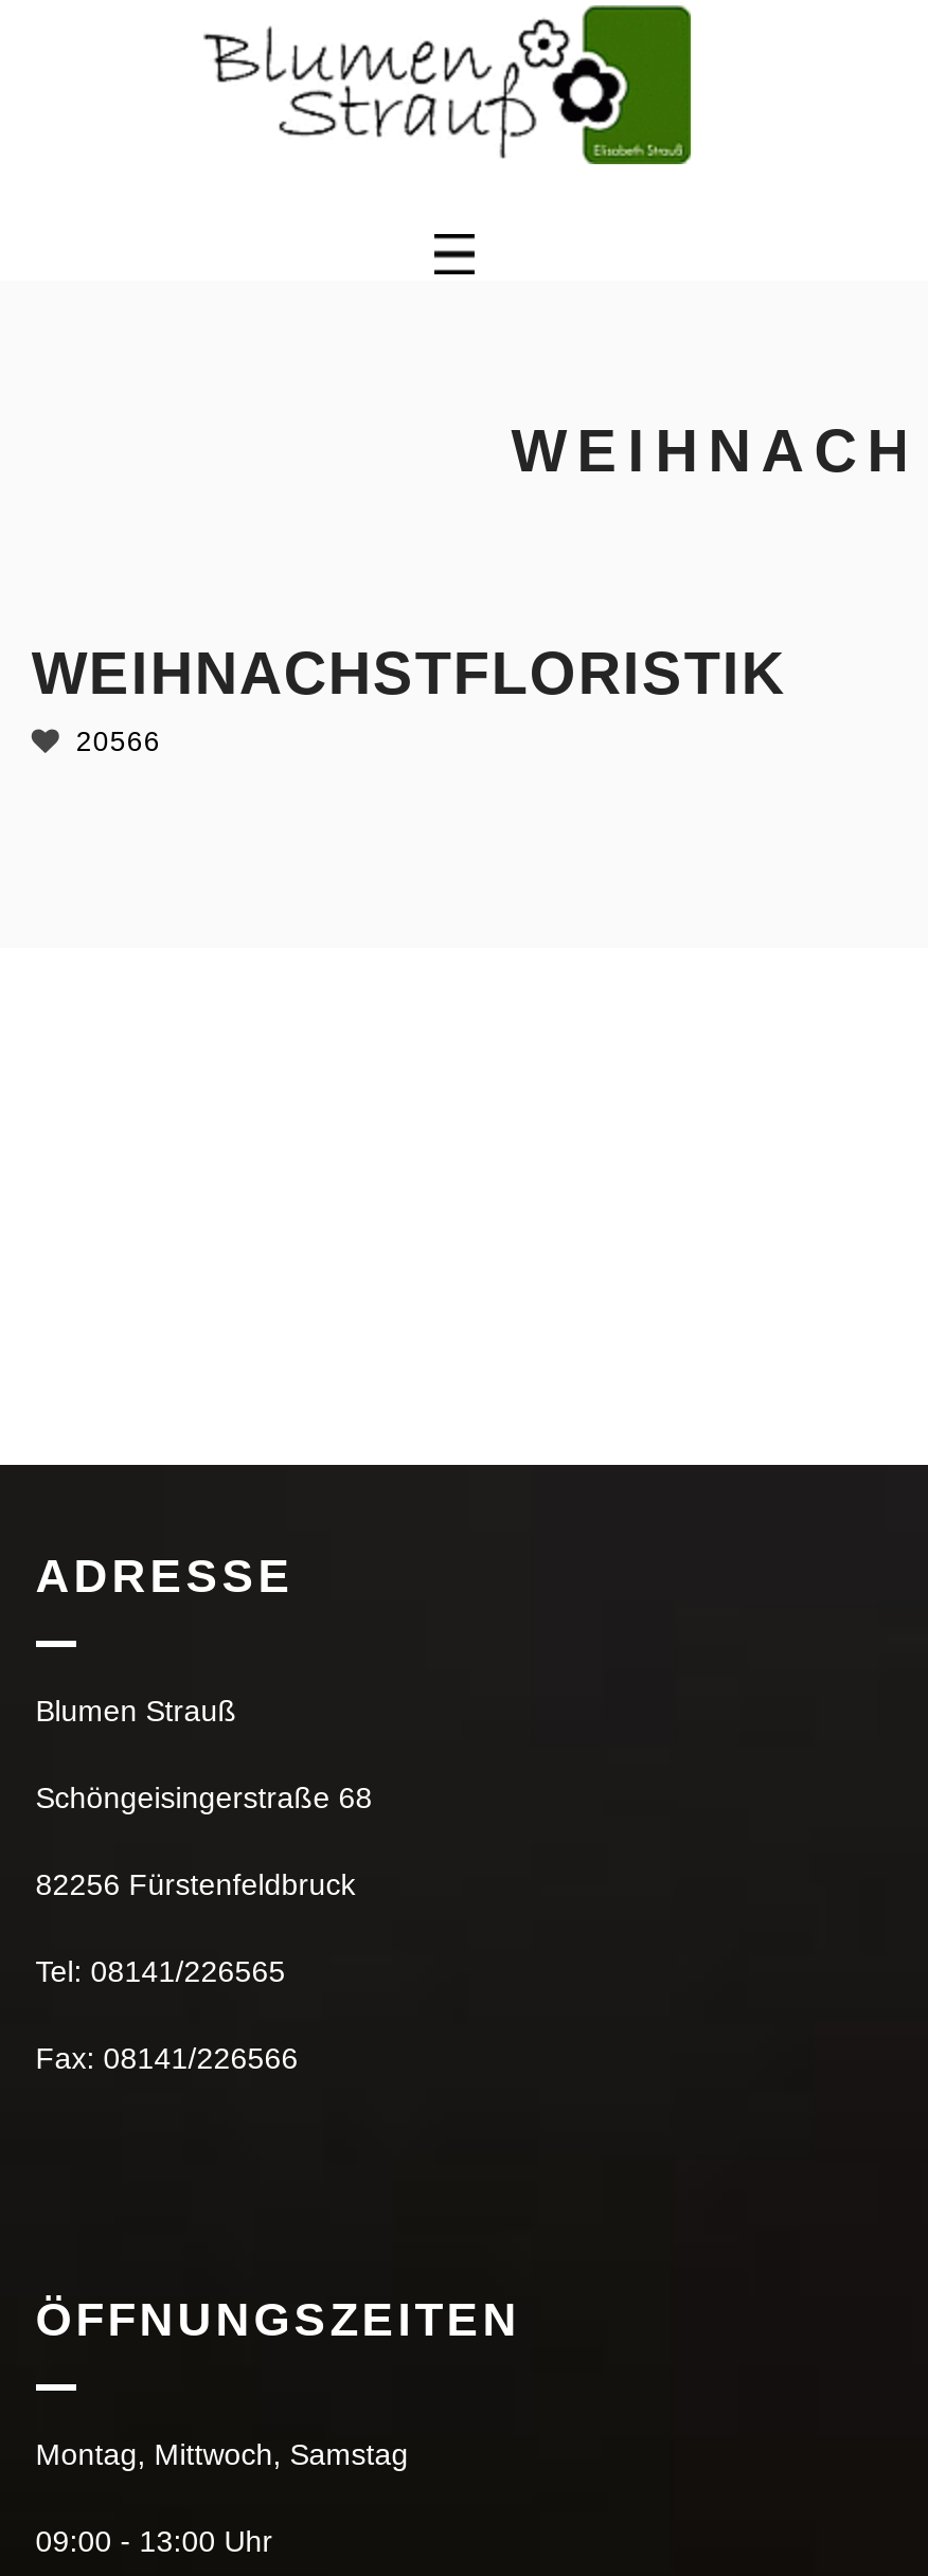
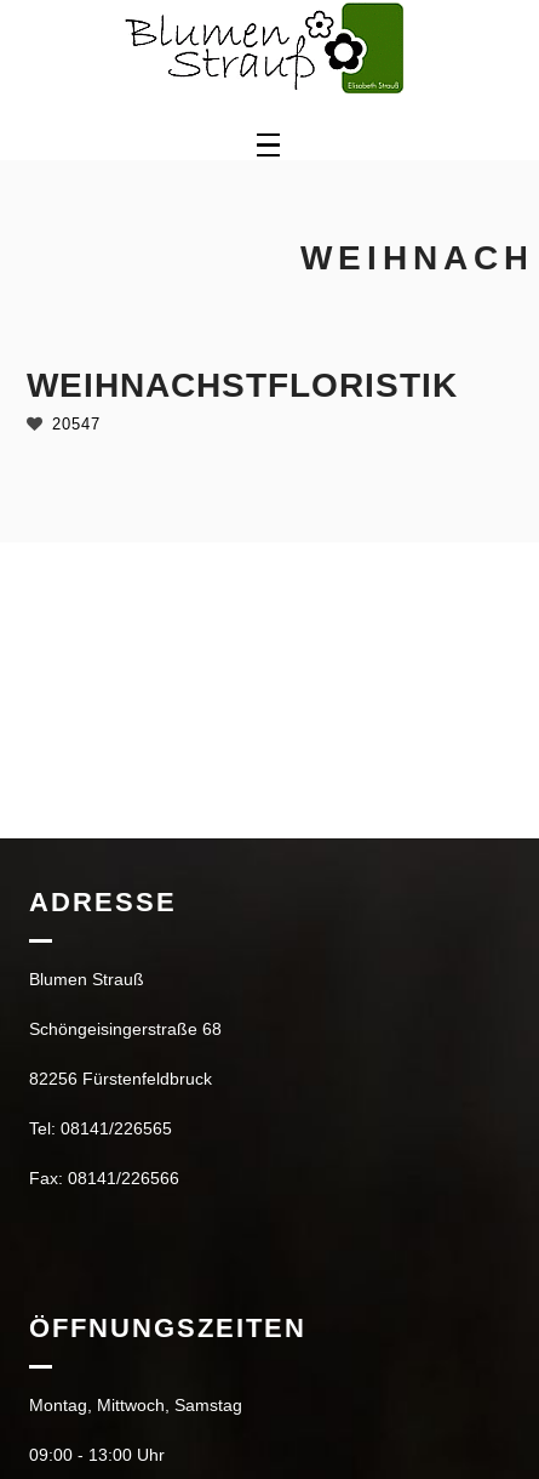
[76,726,161,757] 20566 -> [52,415,100,433] 20547

